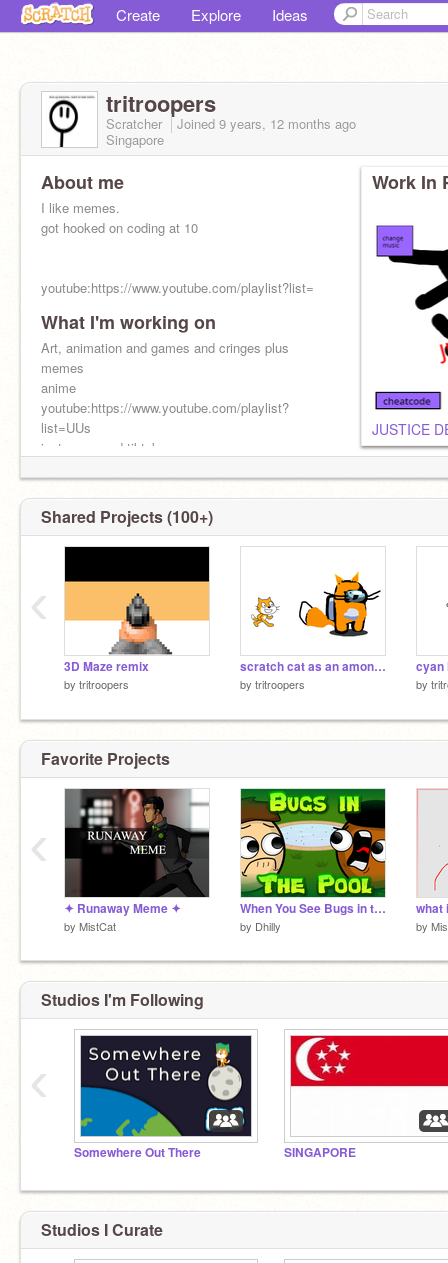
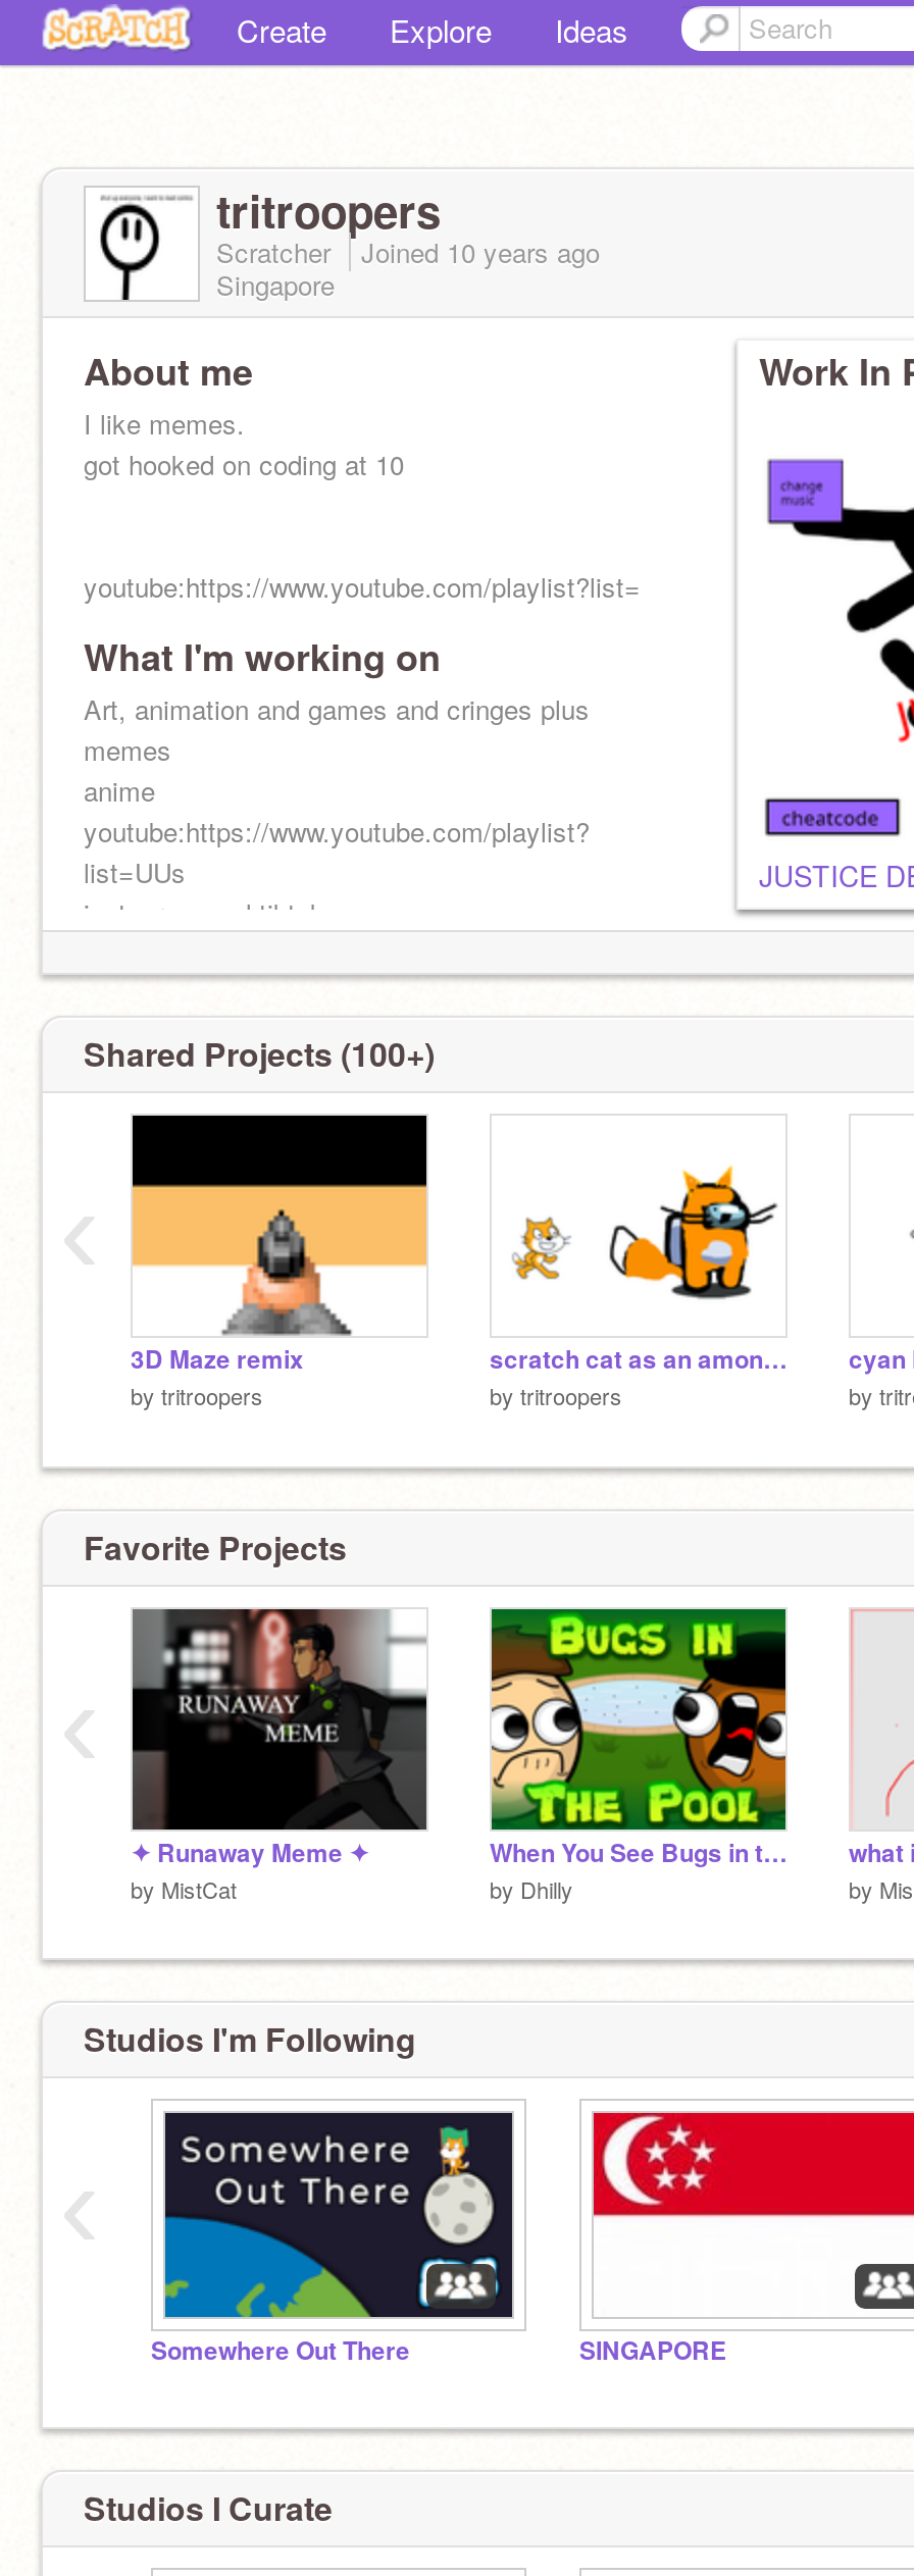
[106,114,356,133] Scratcher Joined 9 years, 12 months ago -> [216,233,600,271] Scratcher Joined 10 years ago

